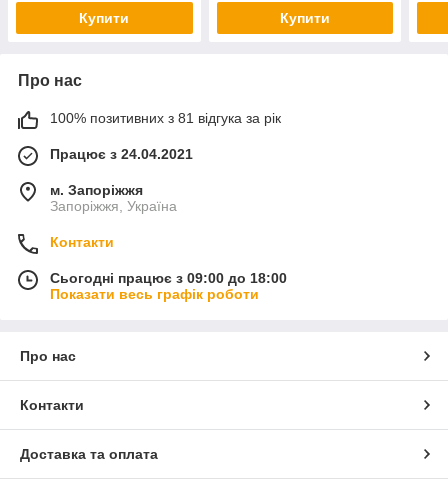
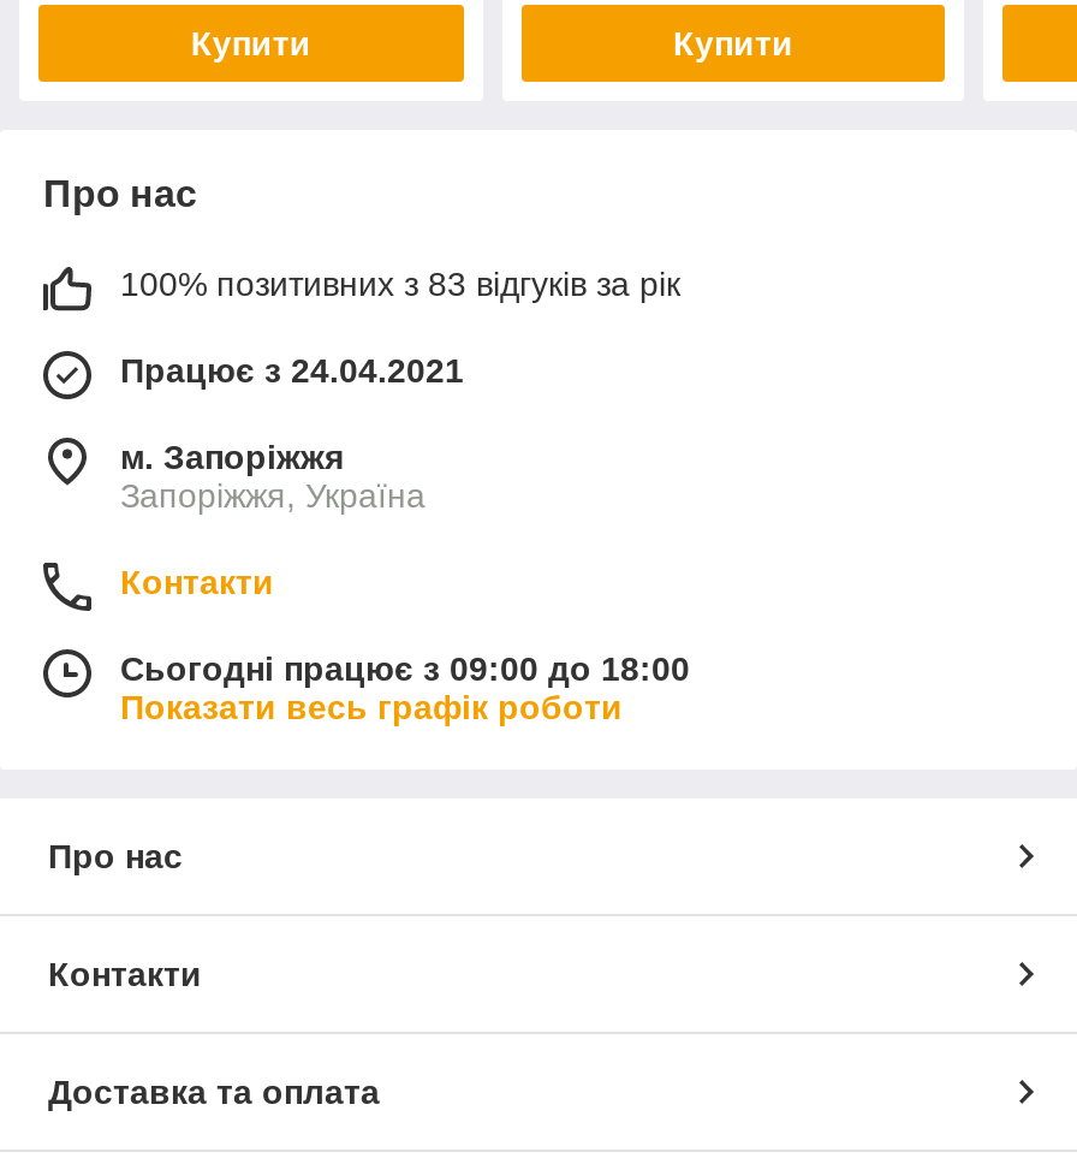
[50,110,281,126] 100% позитивних з 81 відгука за рік -> [120,264,680,303] 100% позитивних з 83 відгуків за рік

